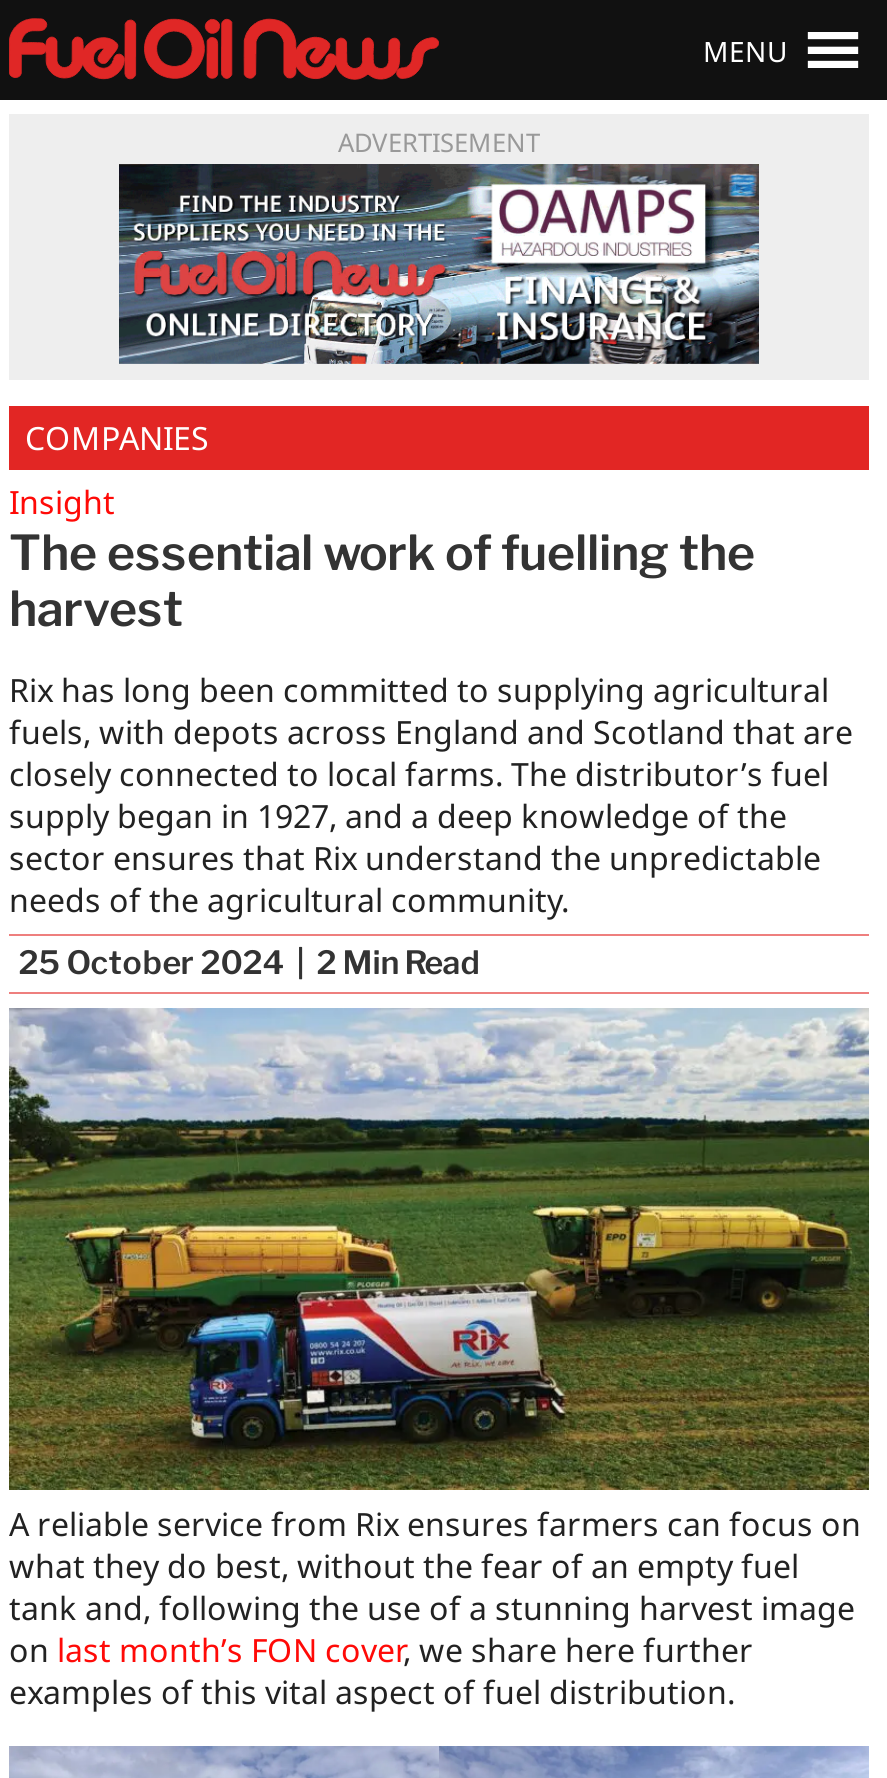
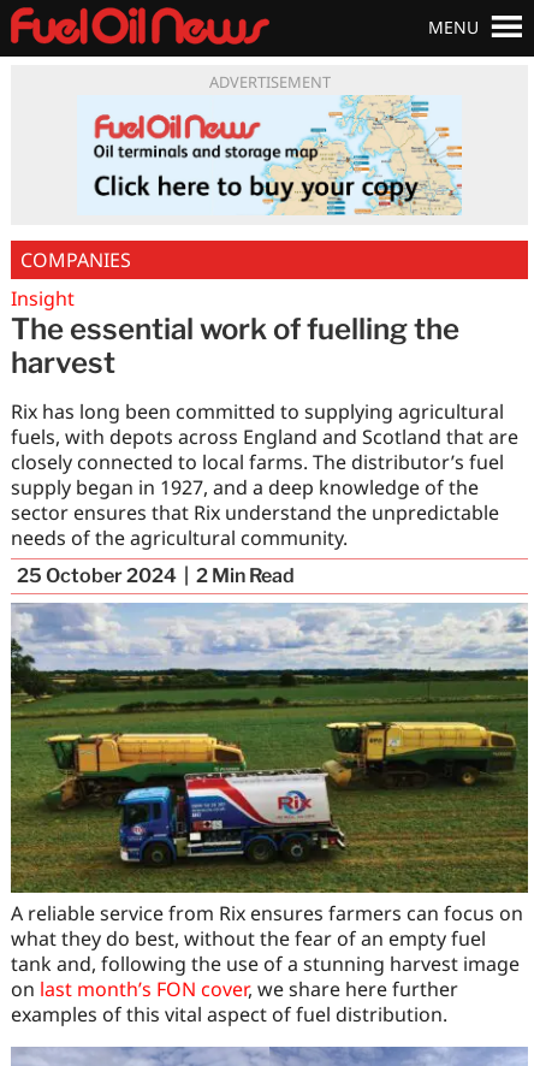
[117,162,761,366] [image] -> [77,95,462,215] [image]

